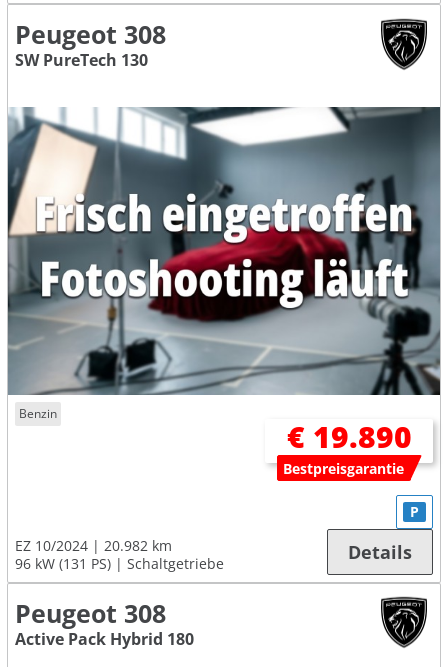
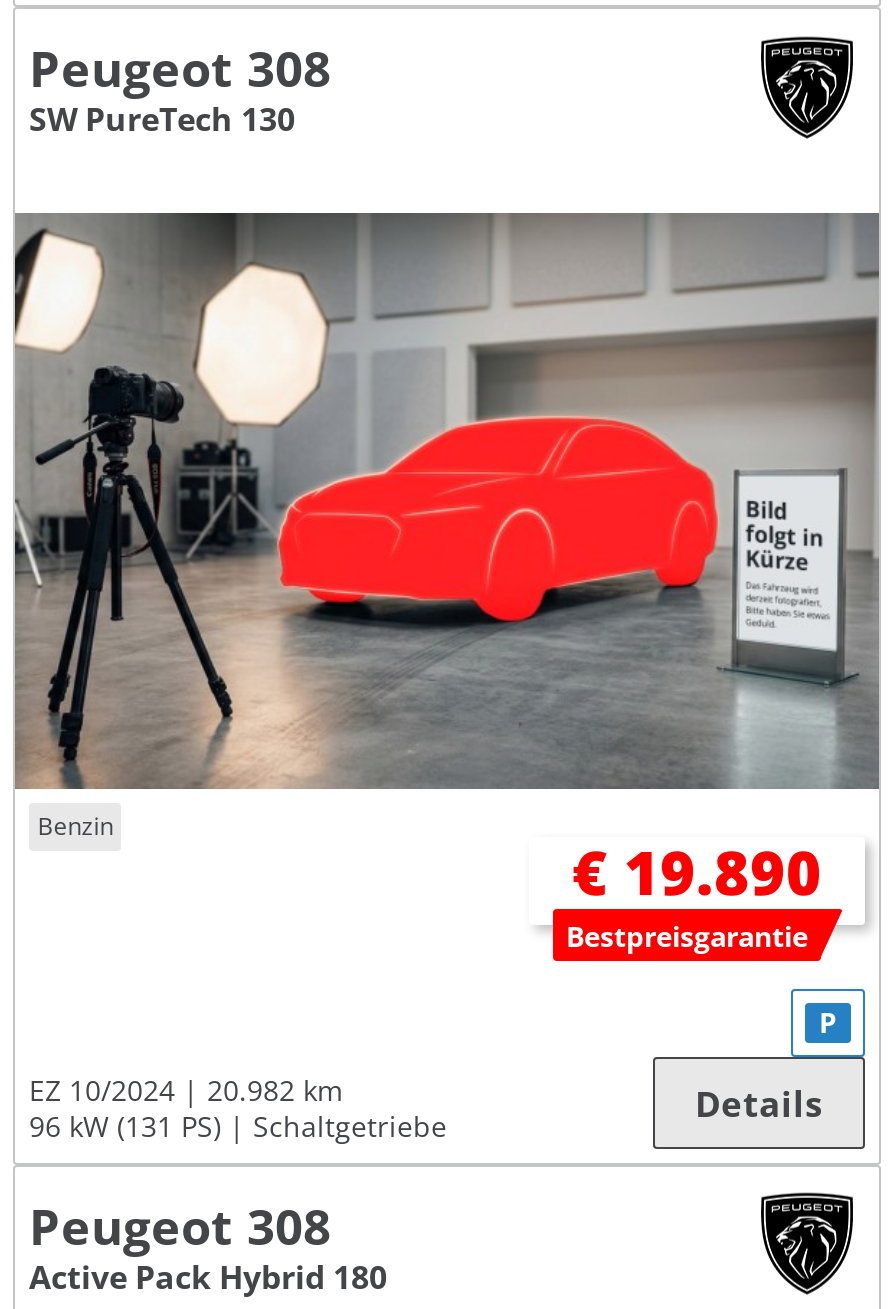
[7,106,440,395] [image] -> [13,211,879,789] [image]

